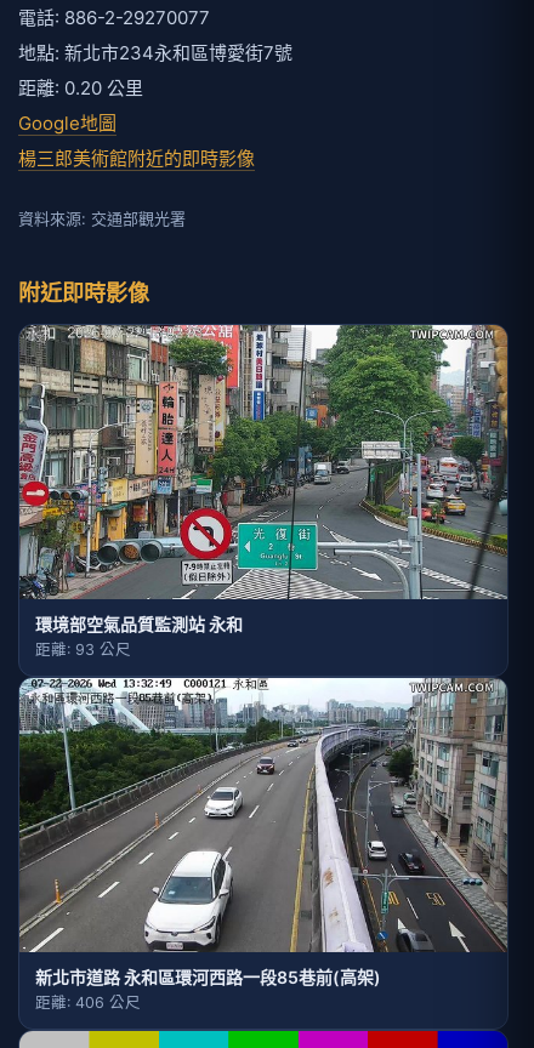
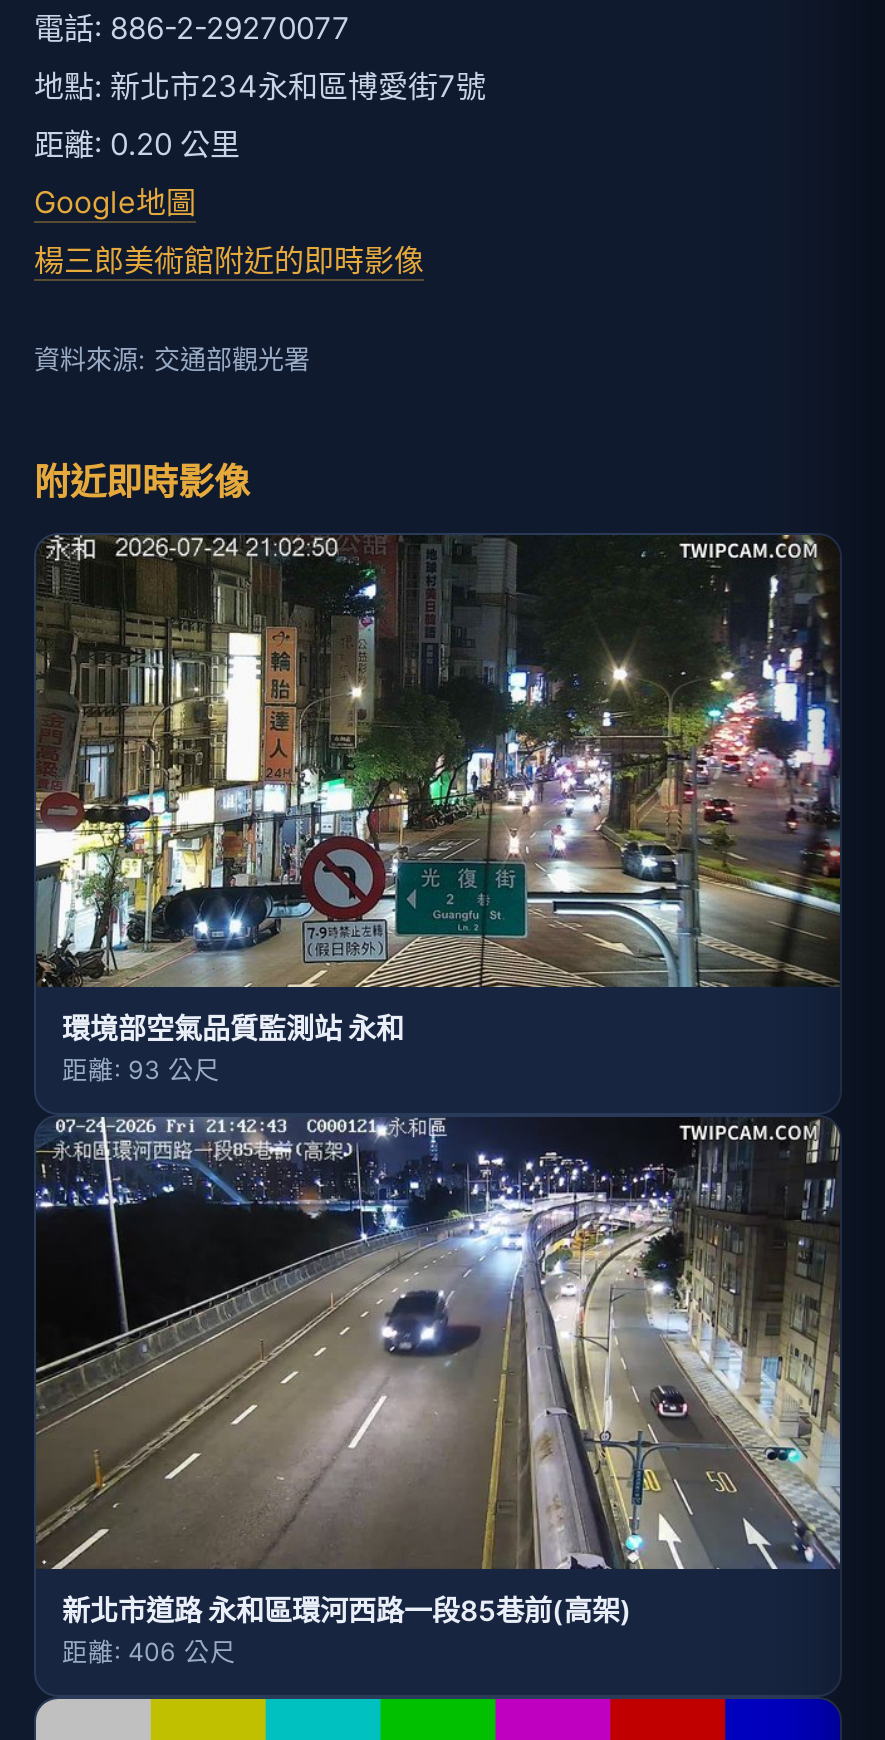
[18,324,509,600] [image] -> [36,535,842,987] [image]
[18,677,507,953] [image] -> [36,1117,842,1571] [image]

